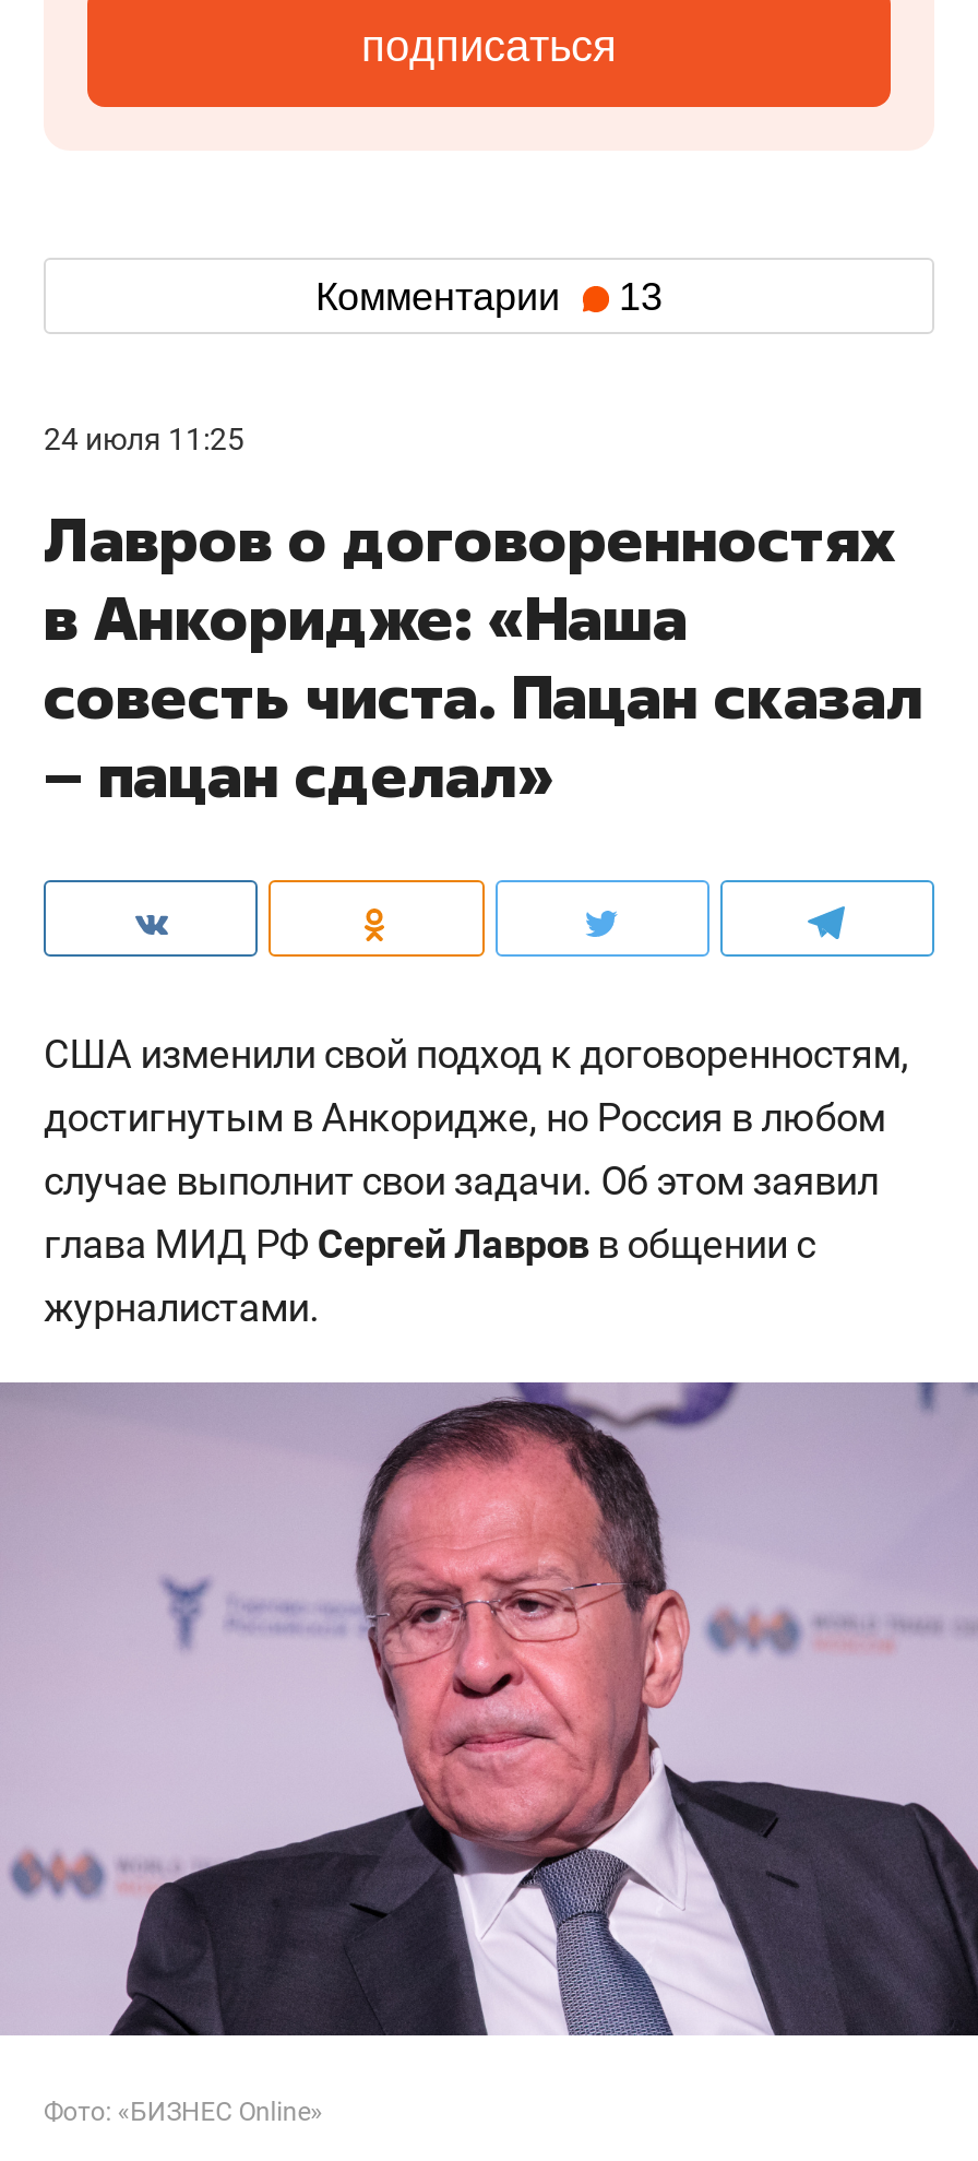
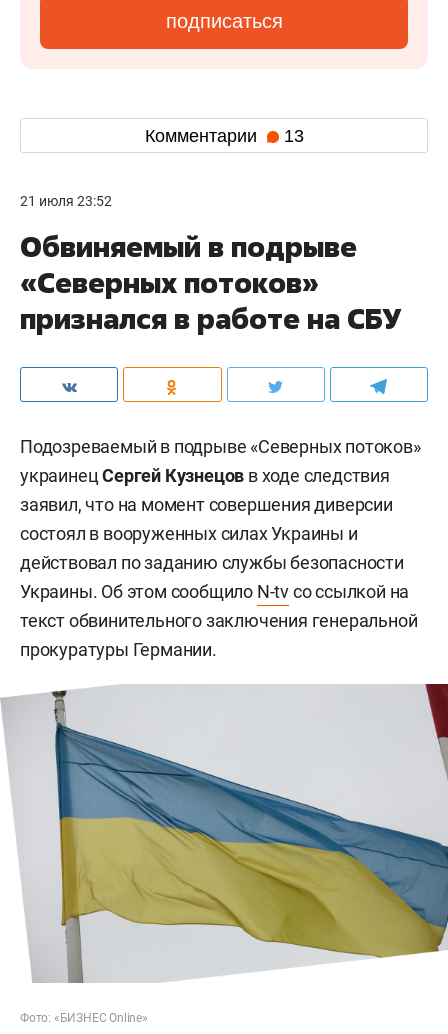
[44,421,244,456] 24 июля 11:25 -> [20,193,112,209] 21 июля 23:52
[44,498,923,815] Лавров о договоренностях | в Анкоридже: «Наша | совесть чиста. Пацан сказал | – пацан сделал» -> [20,228,401,337] Обвиняемый в подрыве | «Северных потоков» | признался в работе на СБУ
[44,1031,909,1330] США изменили свой подход к договоренностям, | достигнутым в Анкоридже, но Россия в любом | случае выполнит свои задачи. Об этом заявил | глава МИД РФ Сергей Лавров в общении с | журналистами. -> [20,436,421,660] Подозреваемый в подрыве «Северных потоков» | украинец Сергей Кузнецов в ходе следствия | заявил, что на момент совершения диверсии | состоял в вооруженных силах Украины и | действовал по заданию службы безопасности | Украины. Об этом сообщило N-tv со ссылкой на | текст обвинительного заключения генеральной | прокуратуры Германии.
[7,1380,971,2038] [image] -> [3,683,445,983] [image]

